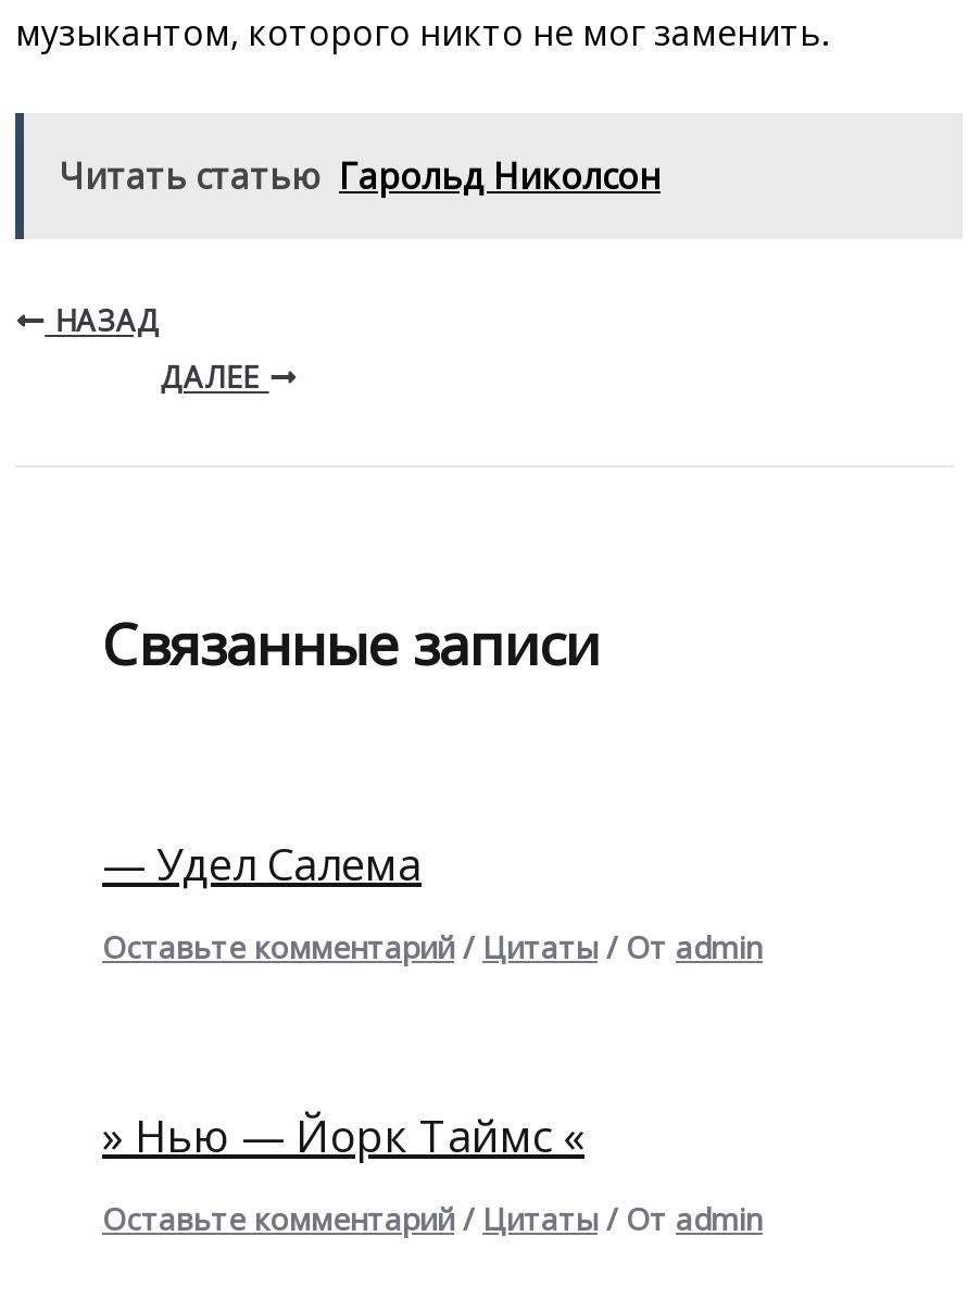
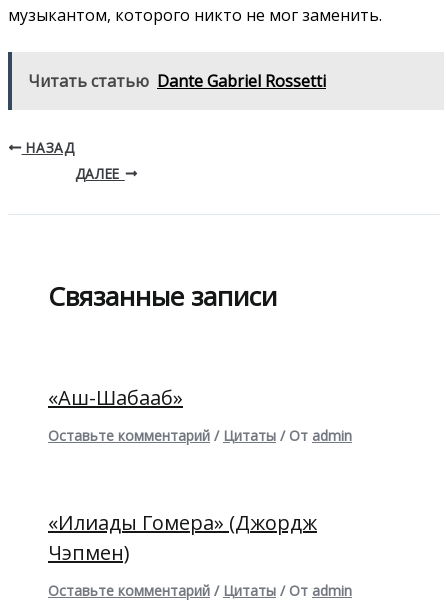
[59,151,661,199] Читать статью Гарольд Николсон -> [28,69,326,91] Читать статью Dante Gabriel Rossetti
[102,834,422,893] — Удел Салема -> [48,384,183,411] «Аш-Шабааб»
[102,1106,584,1165] » Нью — Йорк Таймс « -> [48,509,317,566] «Илиады Гомера» (Джордж | Чэпмен)

